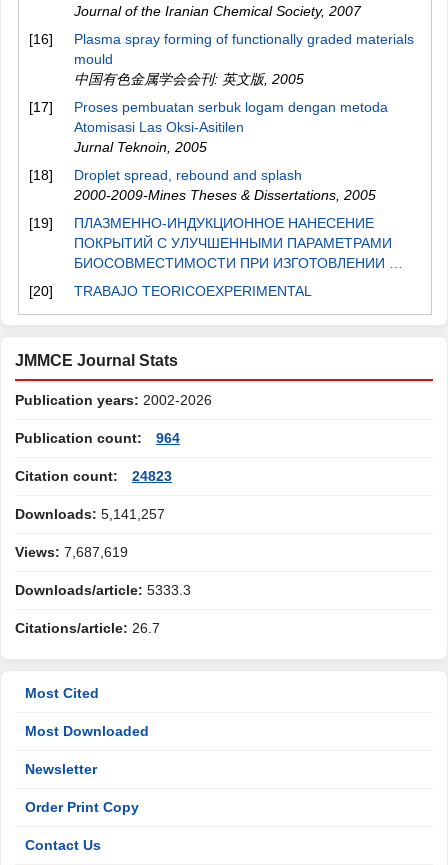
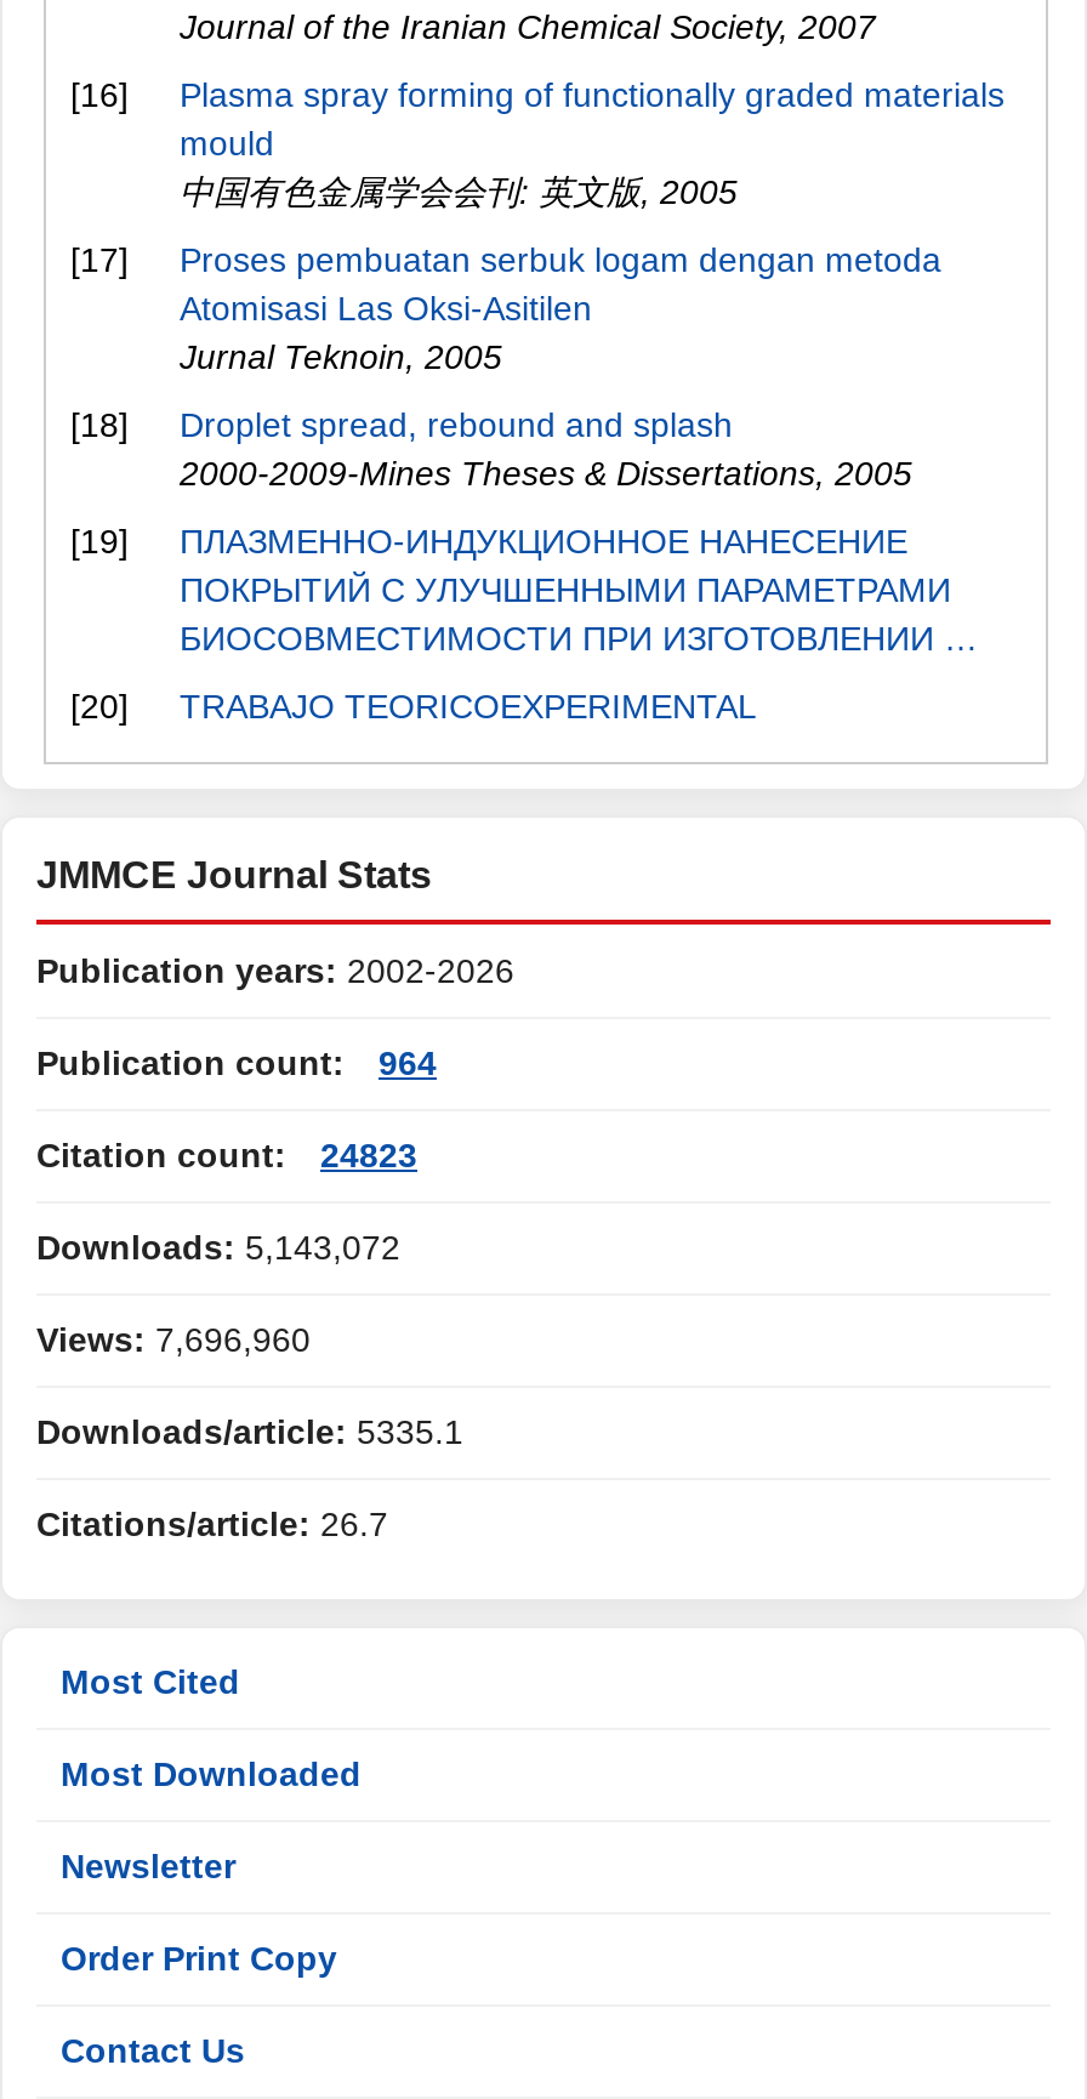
[15,506,165,522] Downloads: 5,141,257 -> [36,1228,400,1267] Downloads: 5,143,072
[15,544,128,560] Views: 7,687,619 -> [36,1320,311,1359] Views: 7,696,960
[15,582,191,598] Downloads/article: 5333.3 -> [36,1412,463,1451] Downloads/article: 5335.1

